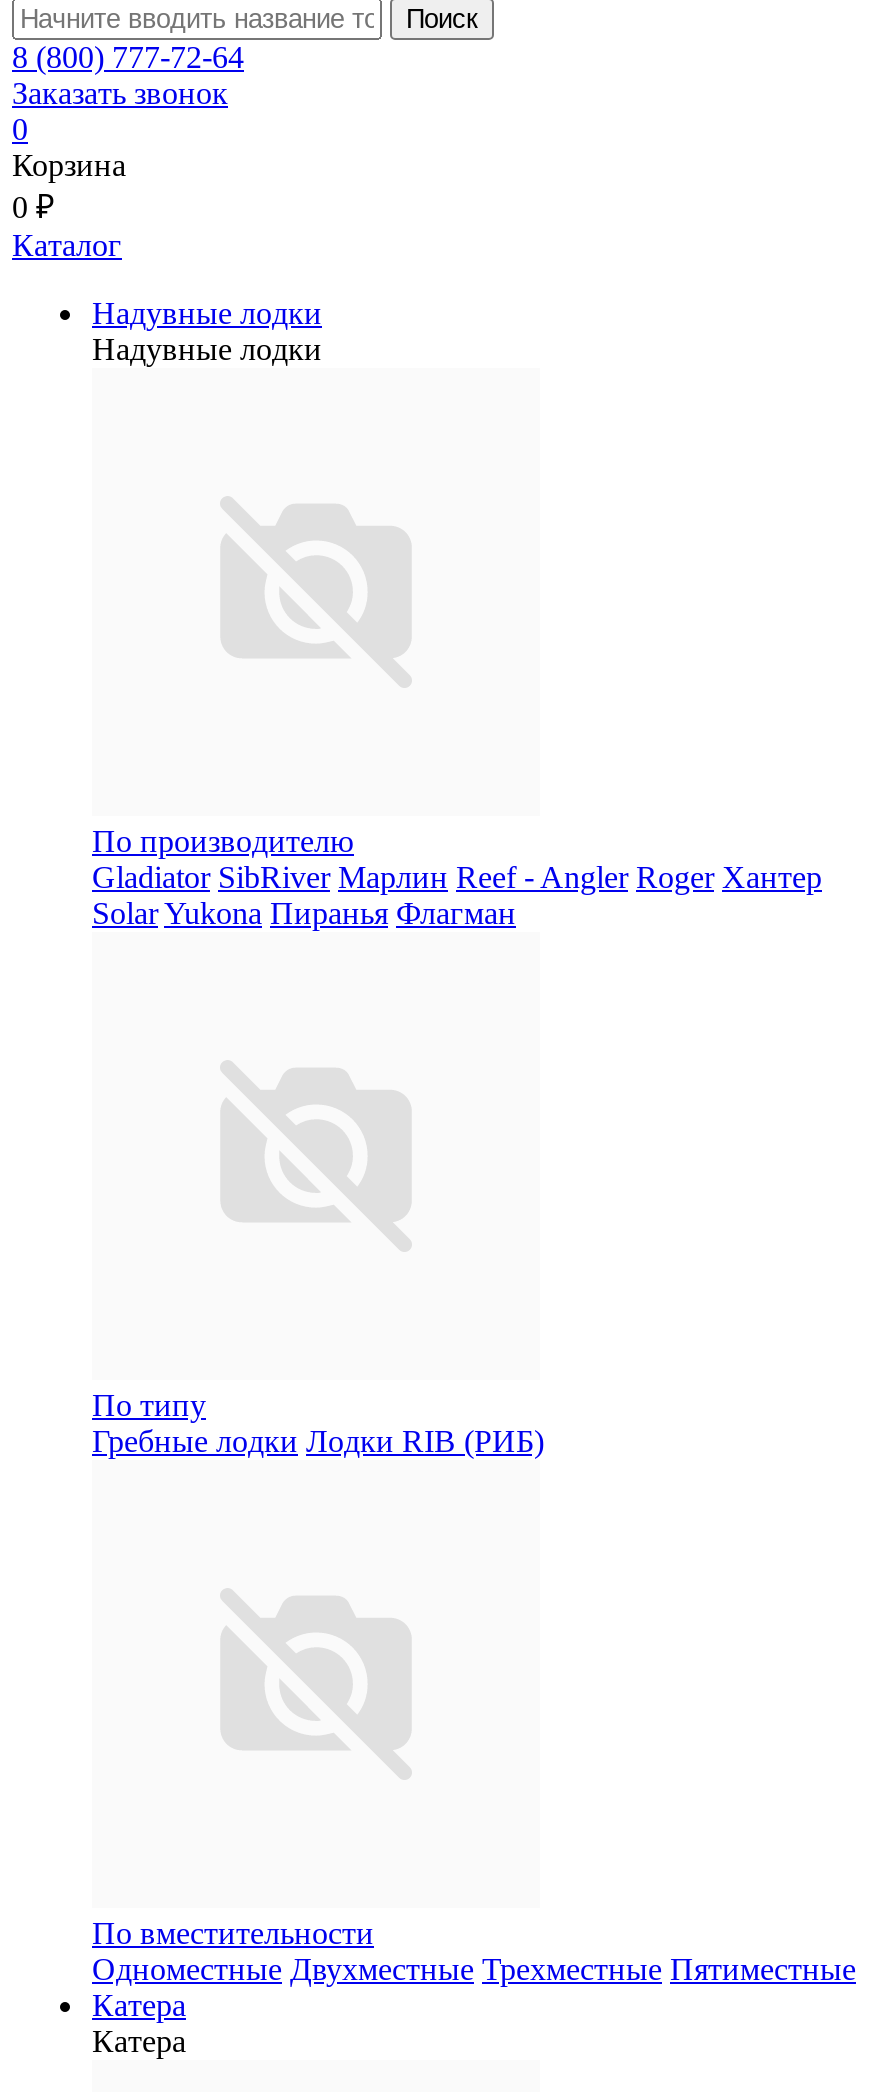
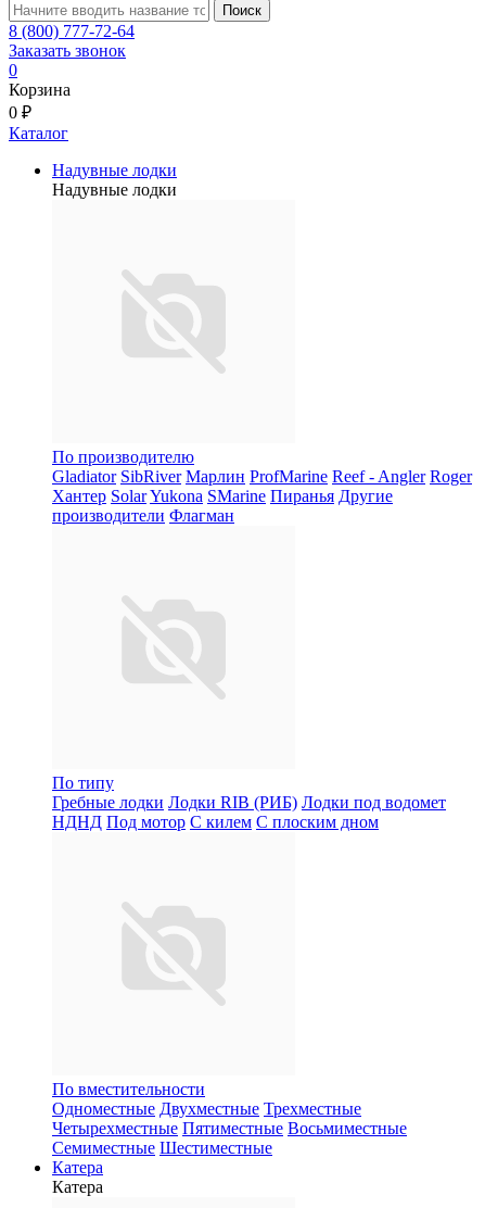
[92,860,822,930] Gladiator SibRiver Марлин Reef - Angler Roger Хантер | Solar Yukona Пиранья Флагман -> [52,467,472,525] Gladiator SibRiver Марлин ProfMarine Reef - Angler Roger | Хантер Solar Yukona SMarine Пиранья Другие | производители Флагман
[92,1424,544,1458] Гребные лодки Лодки RIB (РИБ) -> [52,793,446,831] Гребные лодки Лодки RIB (РИБ) Лодки под водомет | НДНД Под мотор С килем С плоским дном
[92,1952,856,1986] Одноместные Двухместные Трехместные Пятиместные -> [52,1099,407,1157] Одноместные Двухместные Трехместные | Четырехместные Пятиместные Восьмиместные | Семиместные Шестиместные

